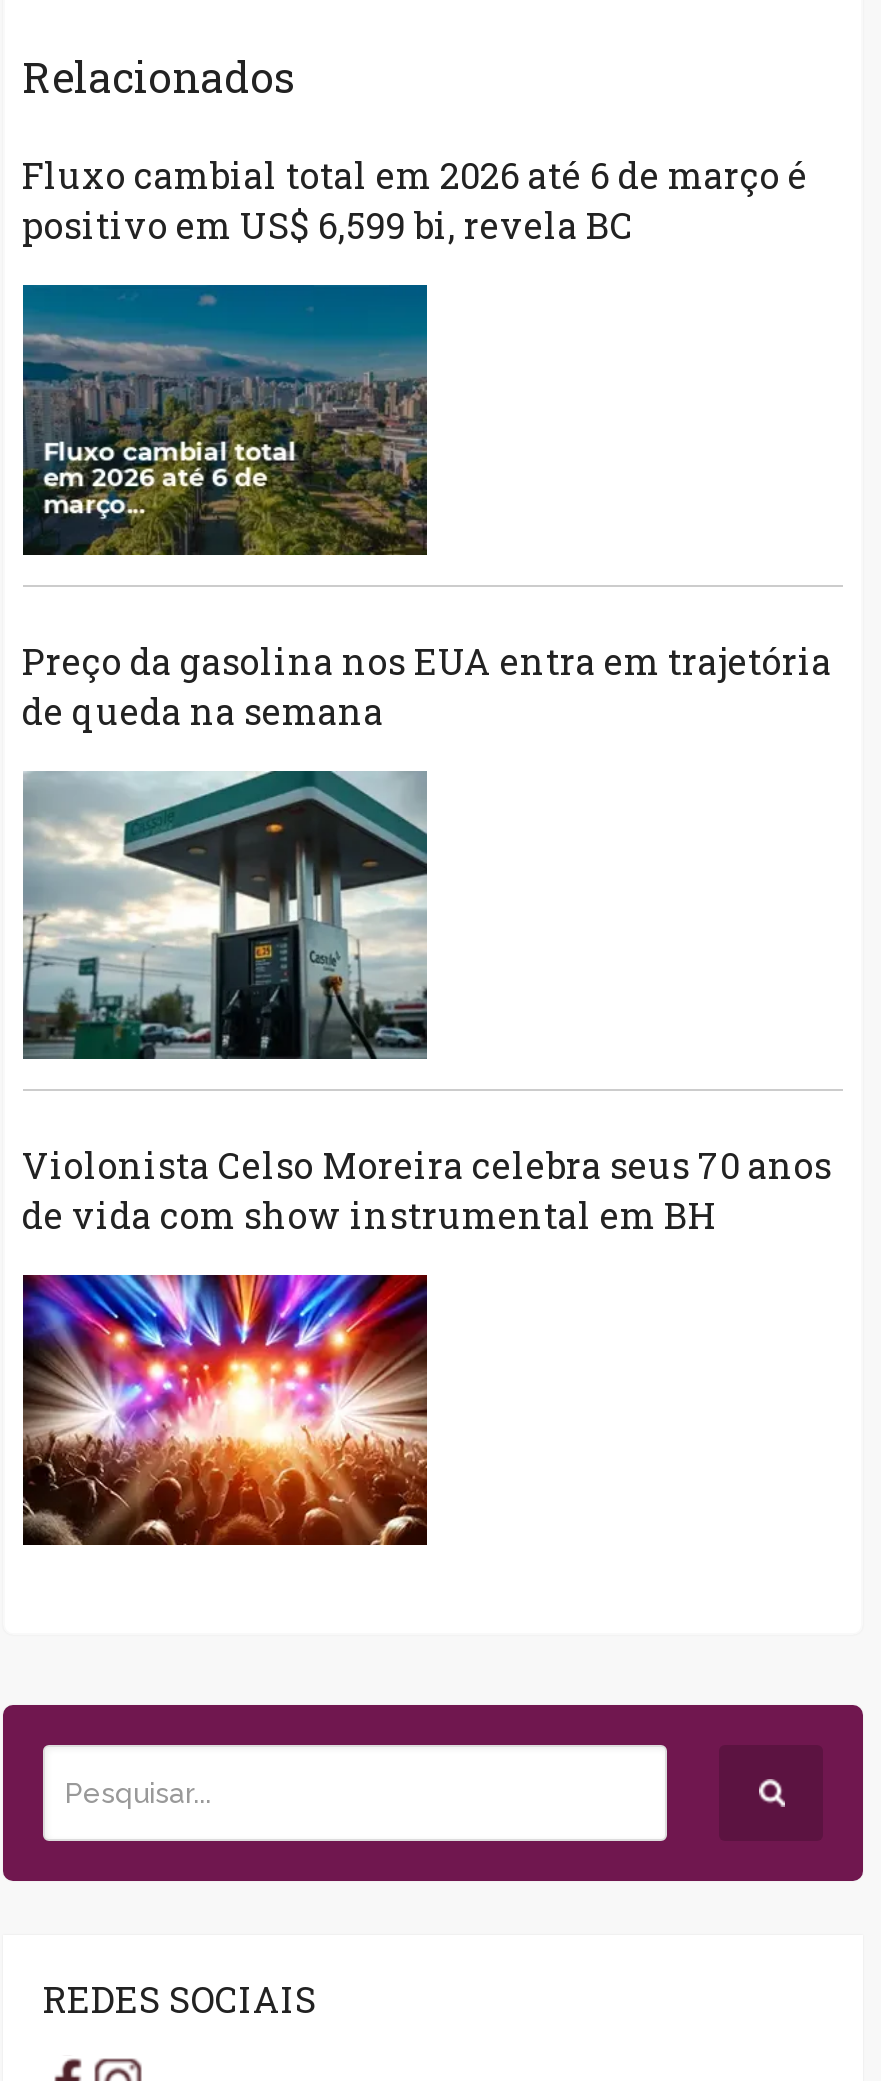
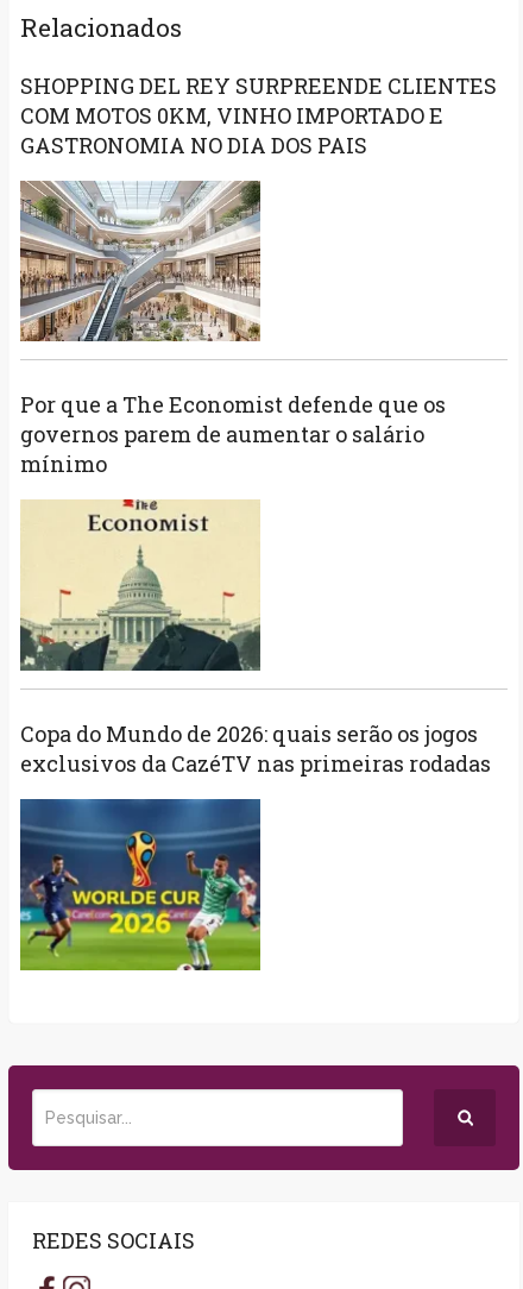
[22,150,808,248] Fluxo cambial total em 2026 até 6 de março é | positivo em US$ 6,599 bi, revela BC -> [20,71,496,159] SHOPPING DEL REY SURPREENDE CLIENTES | COM MOTOS 0KM, VINHO IMPORTADO E | GASTRONOMIA NO DIA DOS PAIS
[21,313,429,553] [image] -> [19,208,261,342] [image]
[22,637,832,735] Preço da gasolina nos EUA entra em trajetória | de queda na semana -> [20,390,445,478] Por que a The Economist defende que os | governos parem de aumentar o salário | mínimo
[21,799,429,1061] [image] -> [19,498,260,652] [image]
[22,1141,832,1239] Violonista Celso Moreira celebra seus 70 anos | de vida com show instrumental em BH -> [20,720,490,778] Copa do Mundo de 2026: quais serão os jogos | exclusivos da CazéTV nas primeiras rodadas
[21,1355,429,1547] [image] -> [19,798,261,972] [image]

